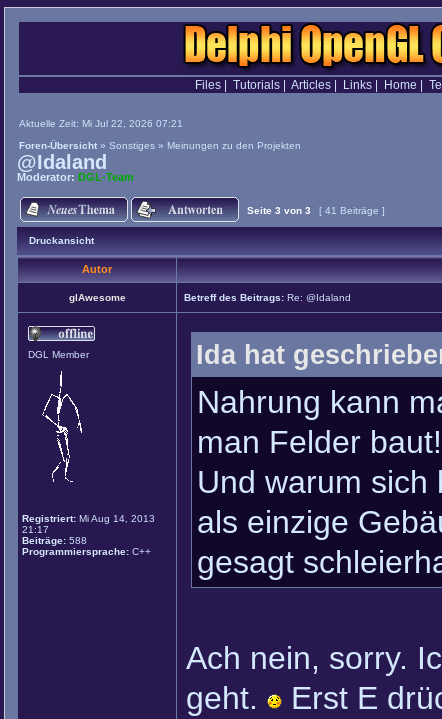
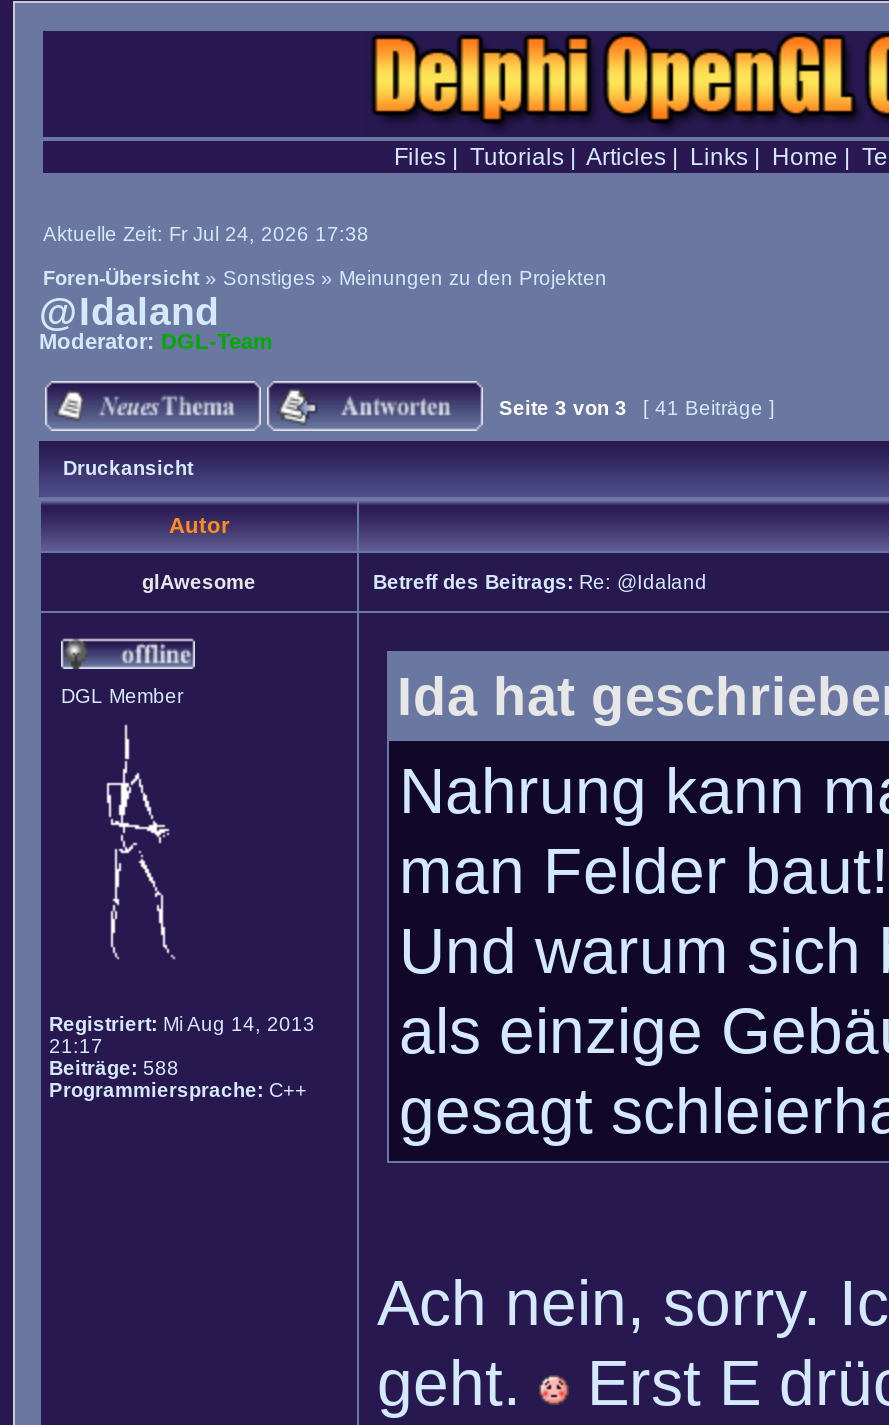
[19,118,183,129] Aktuelle Zeit: Mi Jul 22, 2026 07:21 -> [43,223,369,245] Aktuelle Zeit: Fr Jul 24, 2026 17:38
[41,393,83,484] [image] -> [91,777,175,959] [image]

